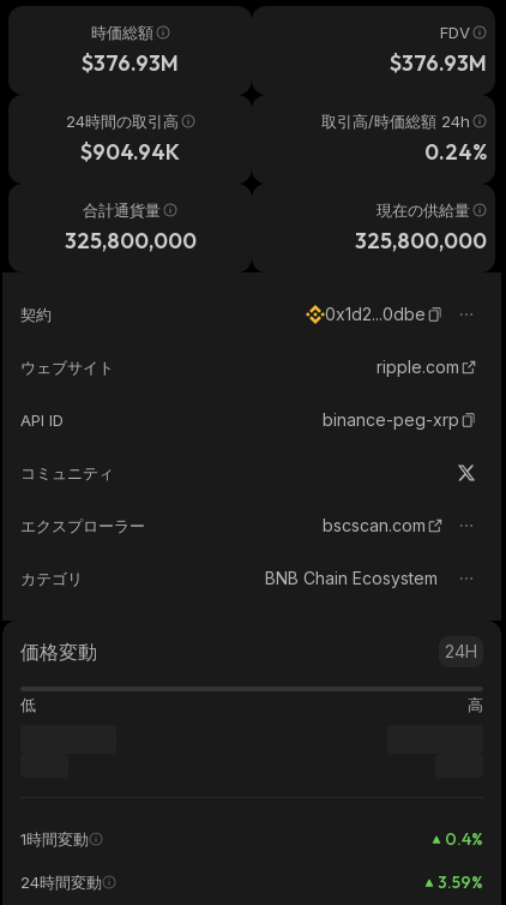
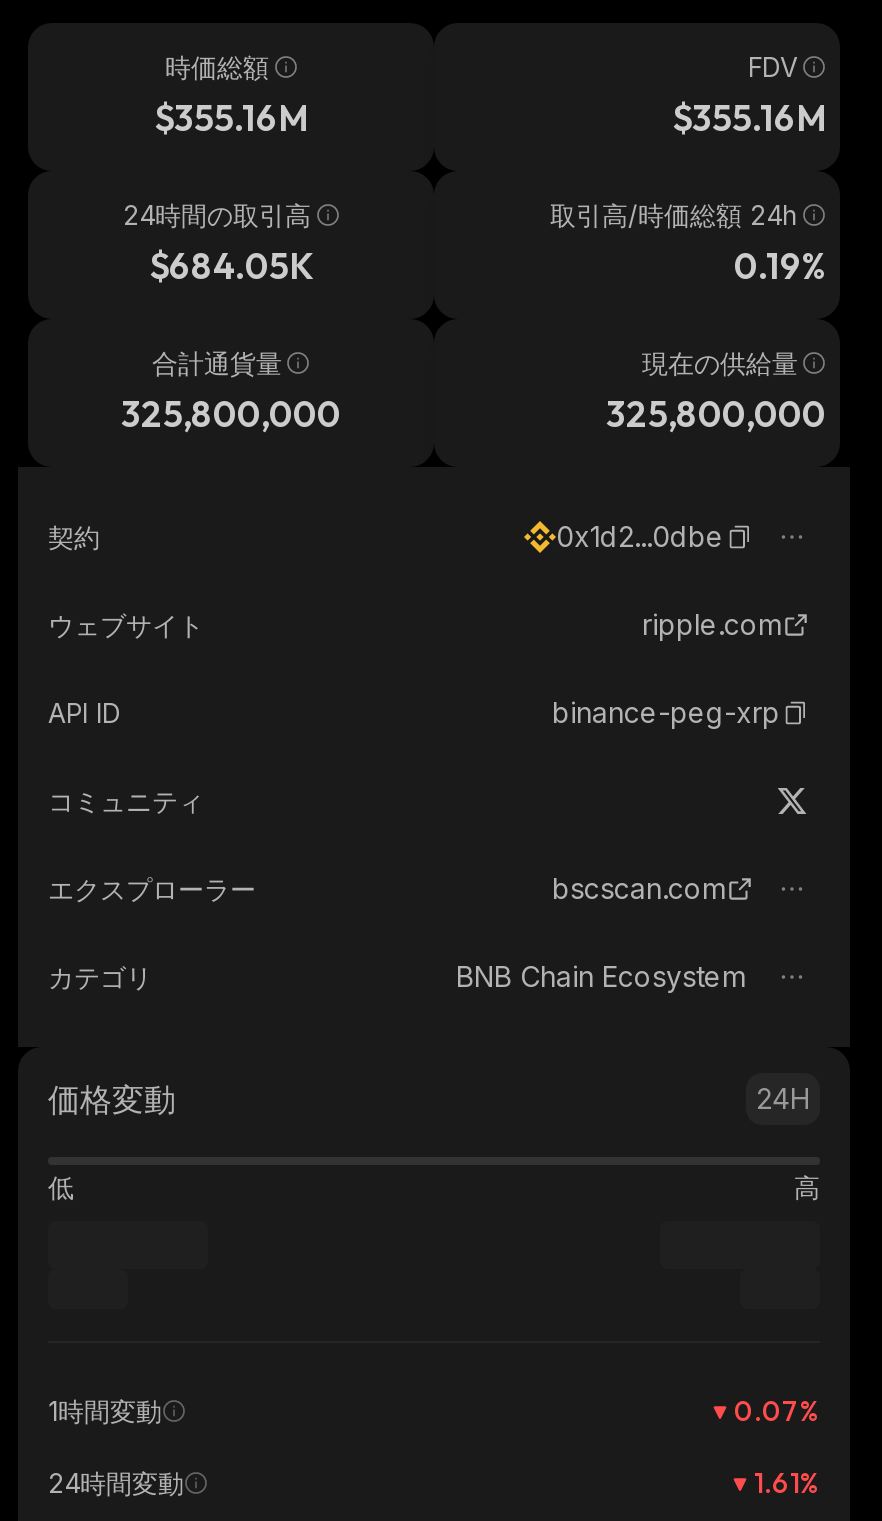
[82,49,179,77] $376.93M -> [154,95,308,141] $355.16M
[390,49,487,77] $376.93M -> [672,95,826,141] $355.16M
[80,138,180,166] $904.94K -> [149,243,313,289] $684.05K
[424,138,487,166] 0.24% -> [734,243,826,289] 0.19%
[445,828,483,850] 0.4% -> [734,1393,820,1429] 0.07%
[438,871,483,893] 3.59% -> [754,1465,820,1501] 1.61%

